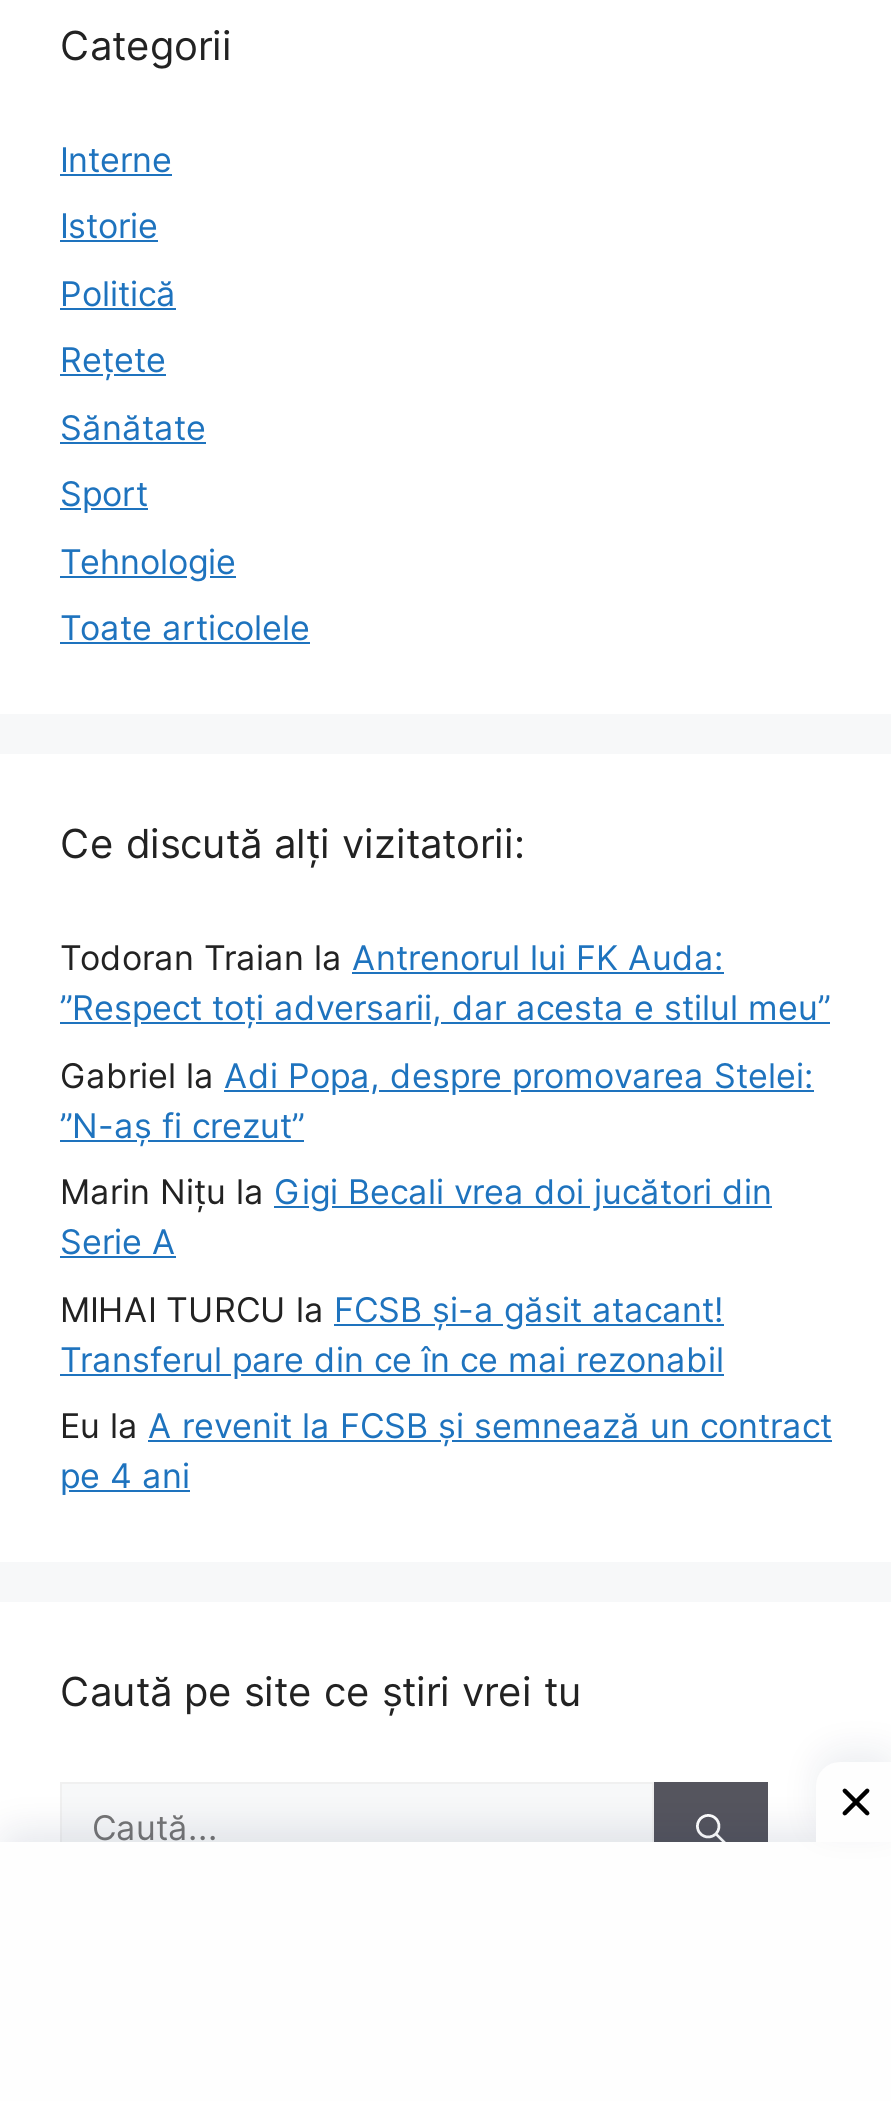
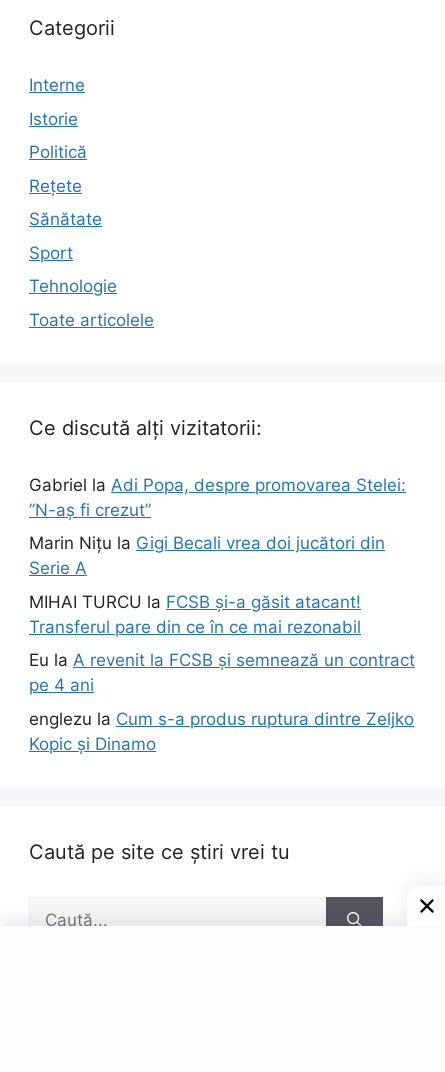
[60,939,830,1029] Todoran Traian la Antrenorul lui FK Auda: | ”Respect toți adversarii, dar acesta e stilul meu” -> none
moved [60,1056,832,1497] -> [29,475,415,695]: Gabriel la Adi Popa, despre promovarea Stelei: | ”N-aș fi crezut” | Marin Nițu la Gigi Becali vrea doi jucători din | Serie A | MIHAI TURCU la FCSB și-a găsit atacant! | Transferul pare din ce în ce mai rezonabil | Eu la A revenit la FCSB și semnează un contract | pe 4 ani
none -> [29,709,414,754] englezu la Cum s-a produs ruptura dintre Zeljko | Kopic și Dinamo

